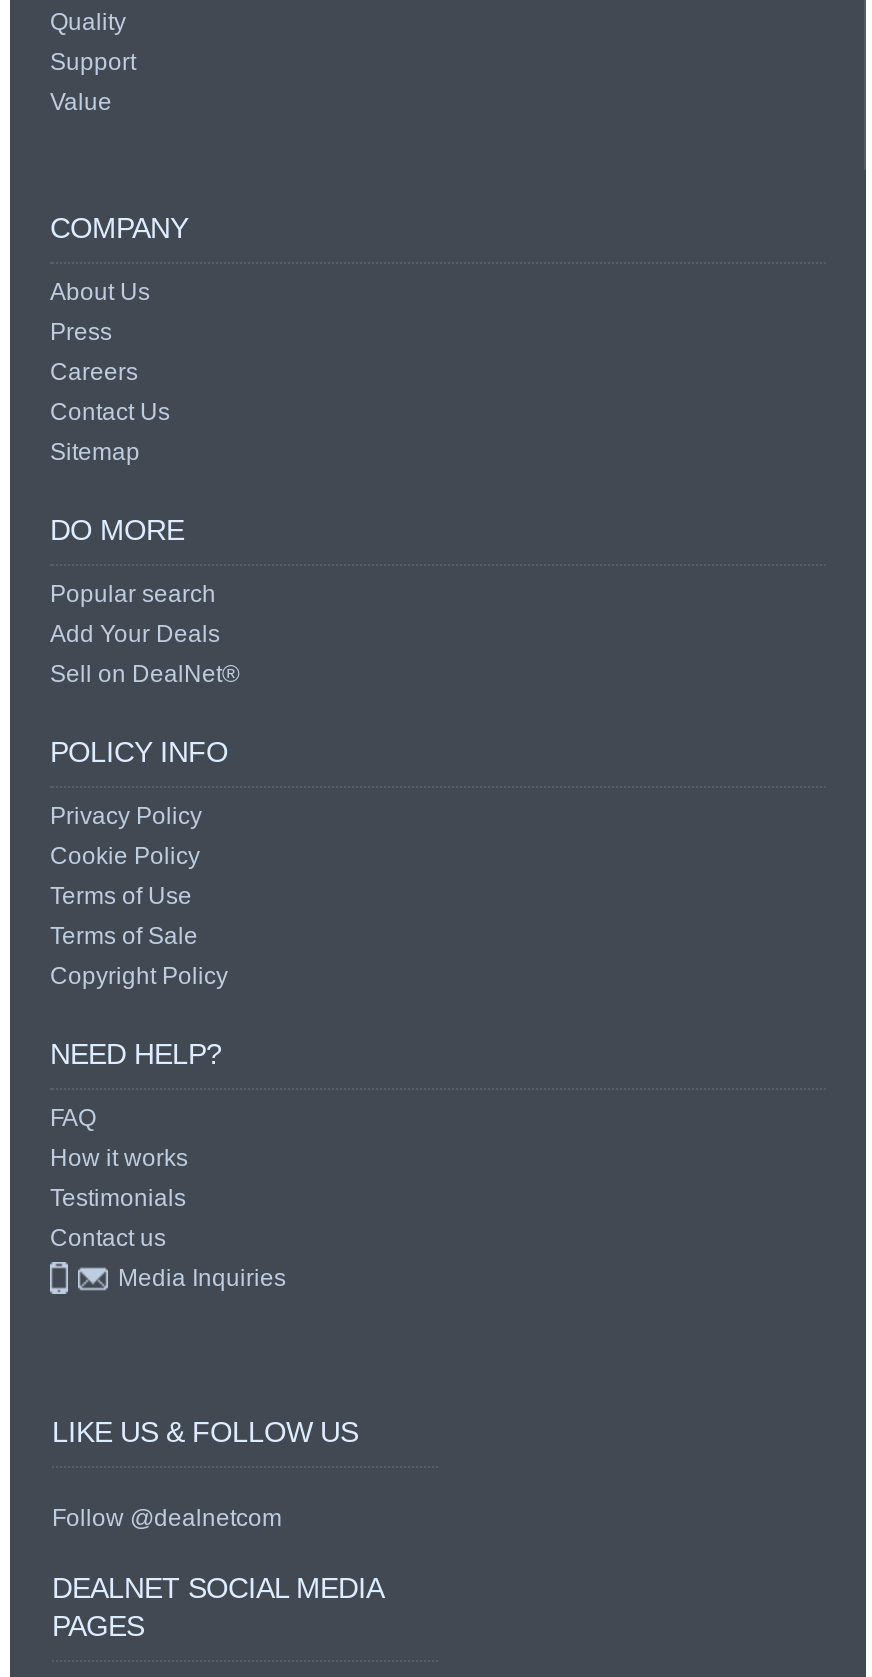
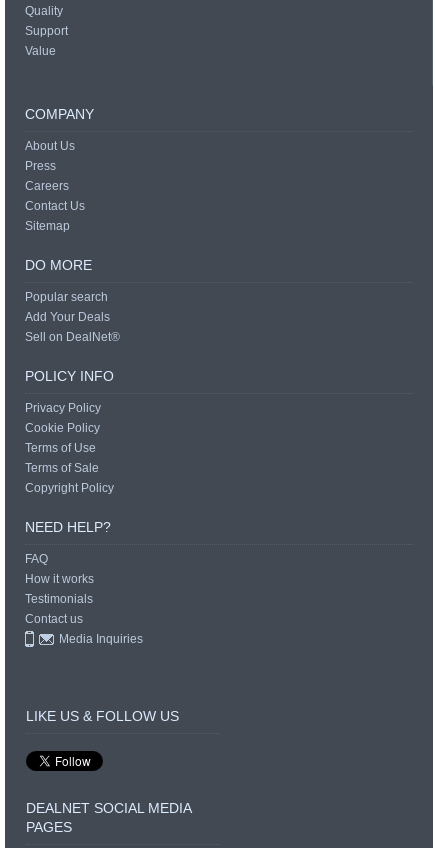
[52,1504,282,1532] Follow @dealnetcom -> none

